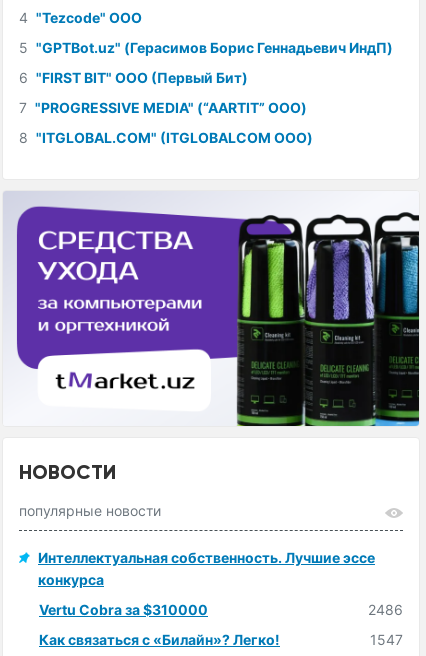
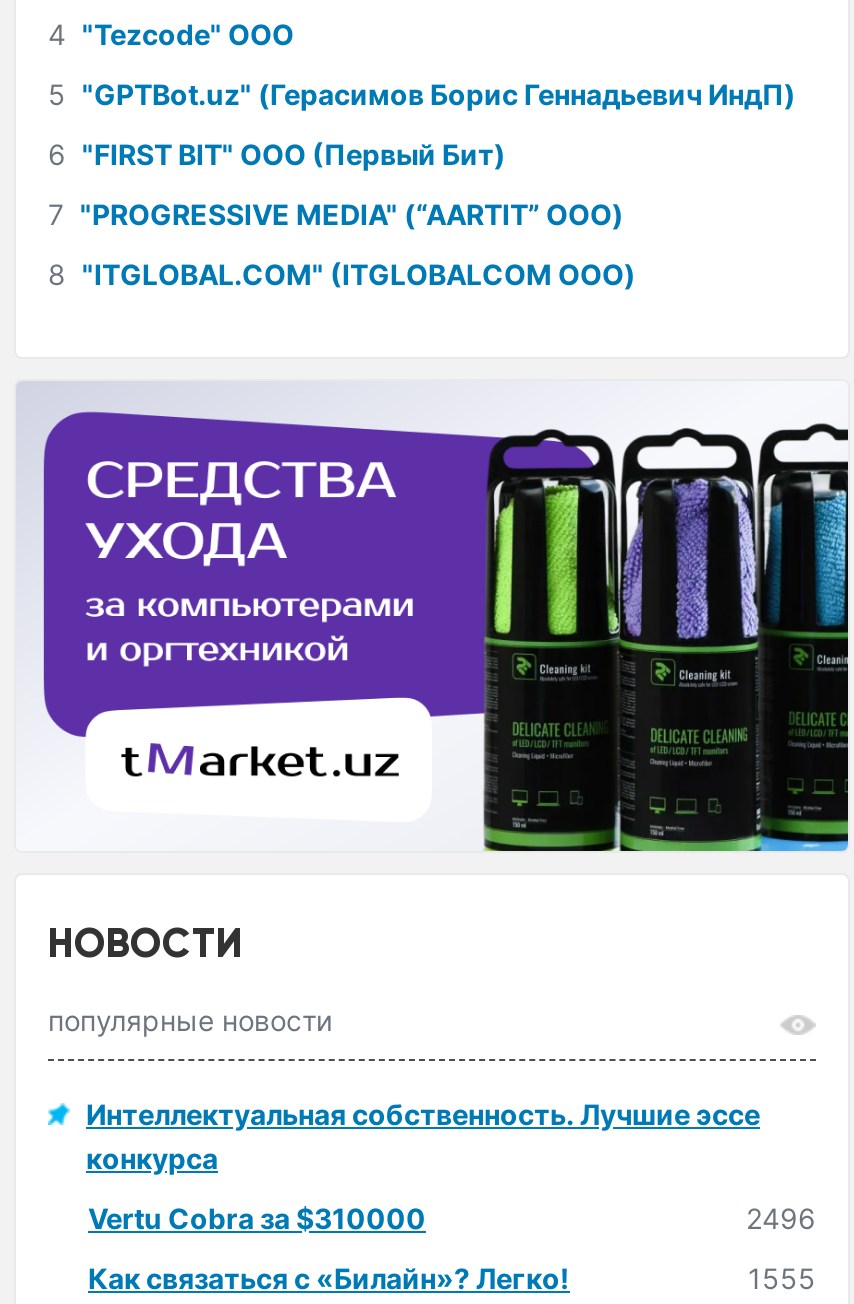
[368,601,403,618] 2486 -> [746,1202,816,1236] 2496
[370,631,403,648] 1547 -> [748,1262,816,1296] 1555

